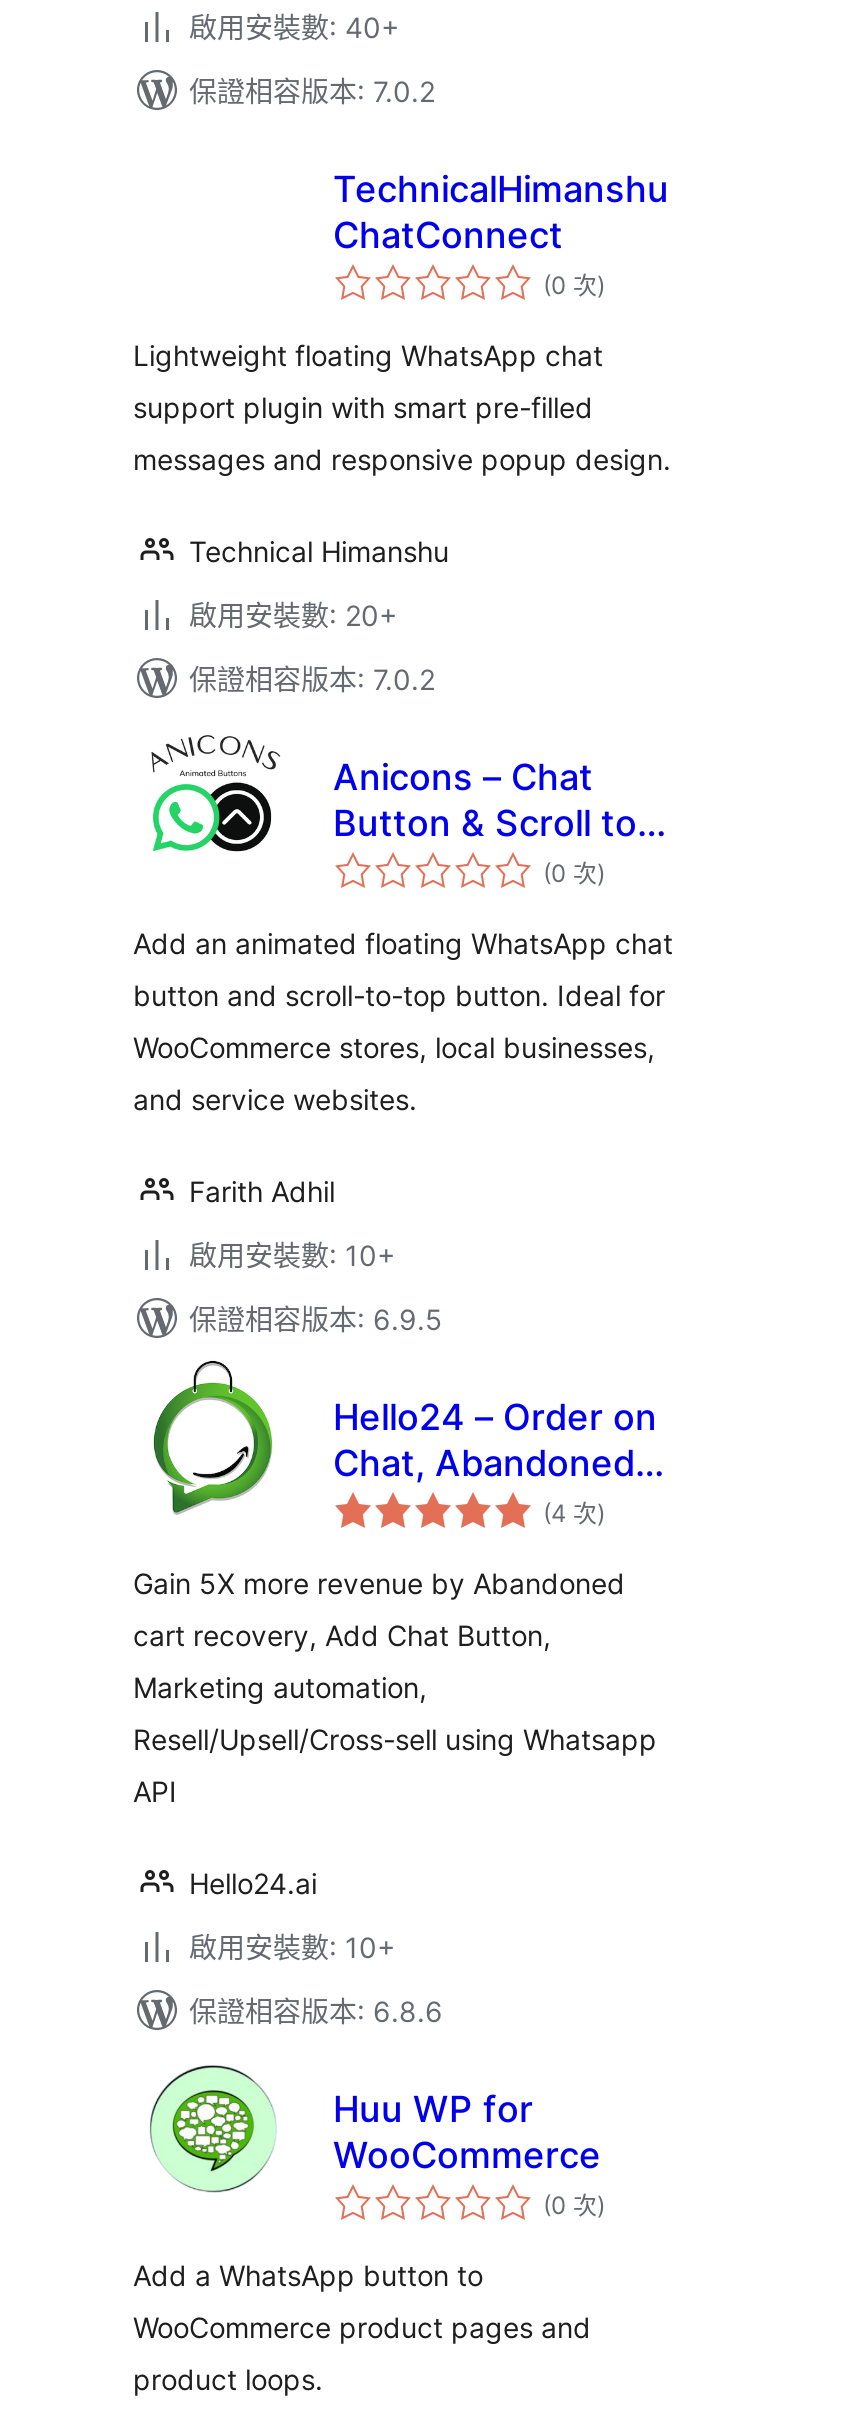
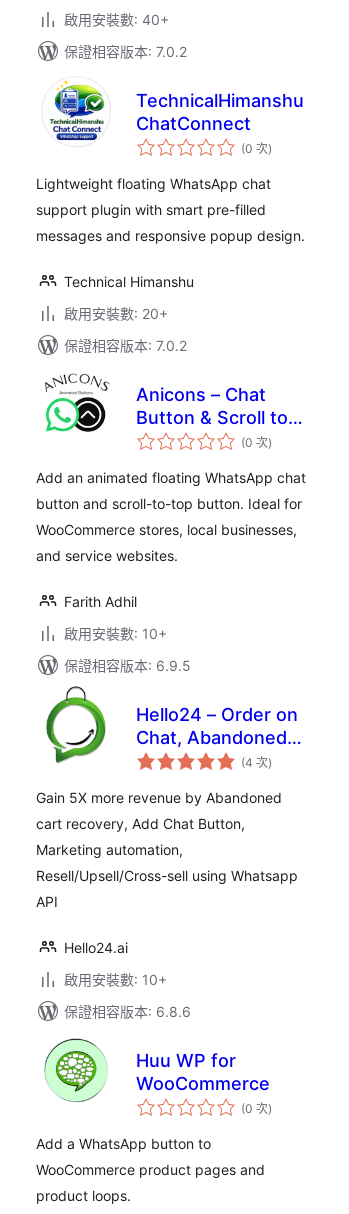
none -> [49,79,105,142] [image]

